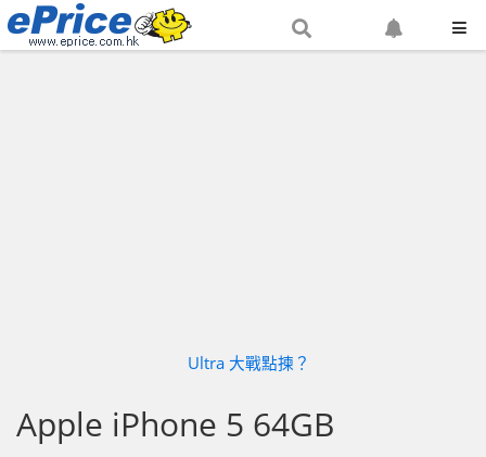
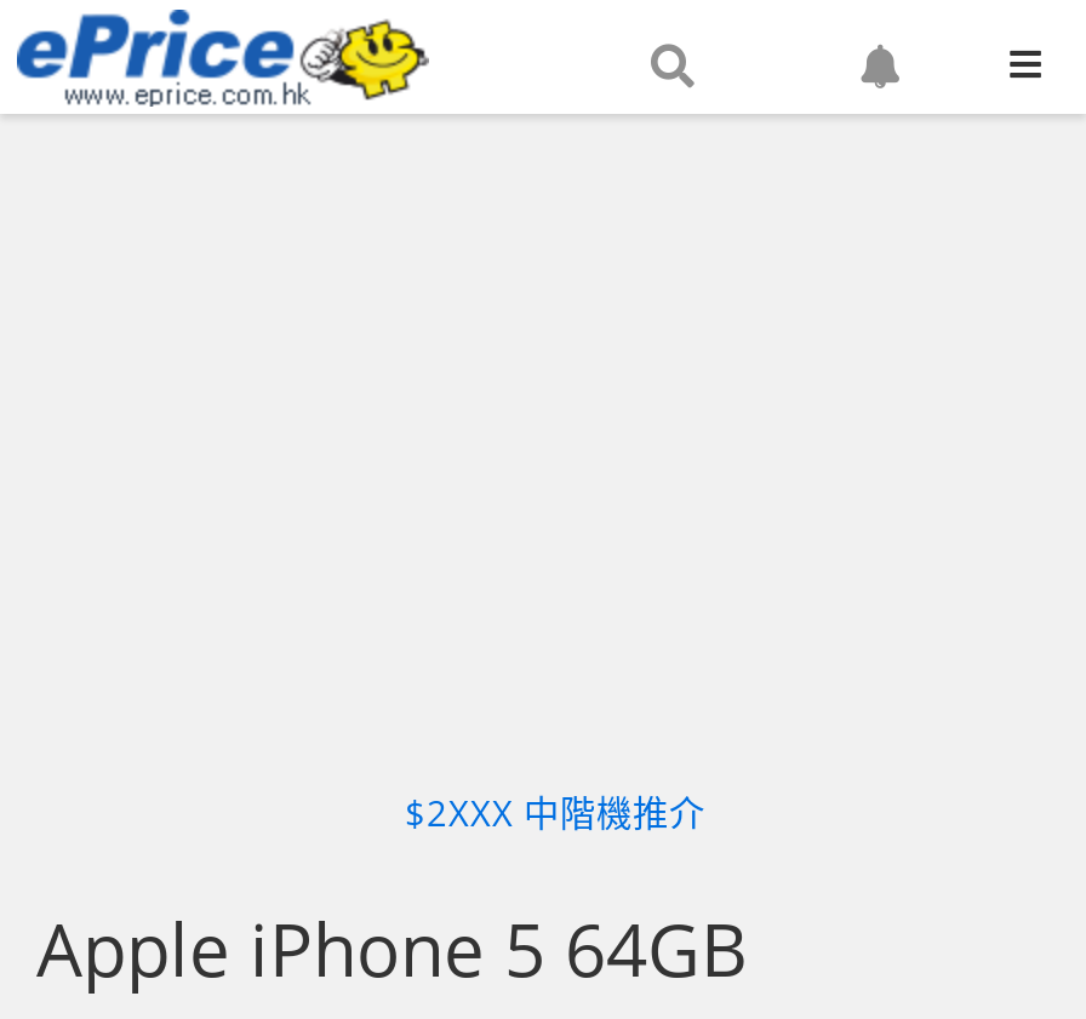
[187,352,310,374] Ultra 大戰點揀？ -> [405,788,705,837] $2XXX 中階機推介

